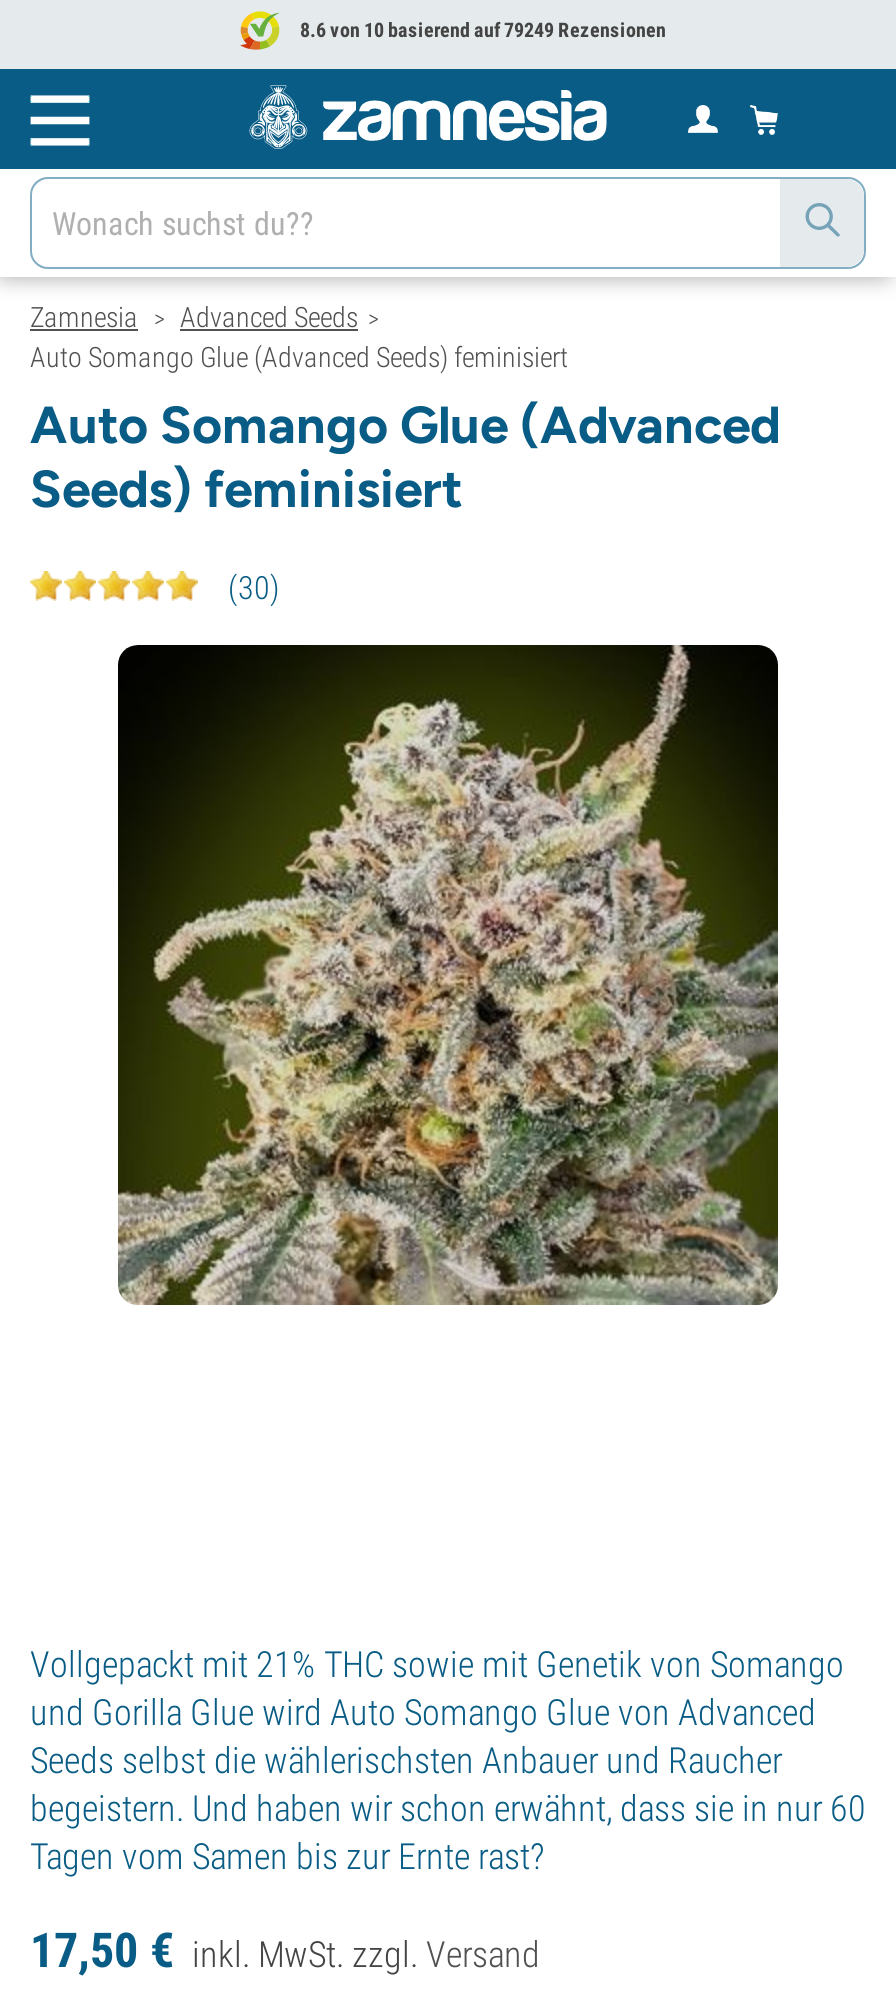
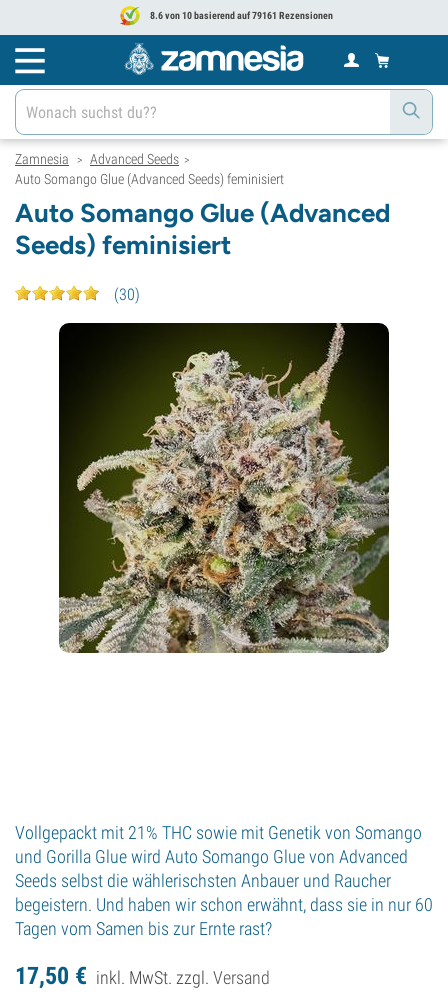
[296,19,666,41] 8.6 von 10 basierend auf 79249 Rezensionen -> [148,10,333,21] 8.6 von 10 basierend auf 79161 Rezensionen

